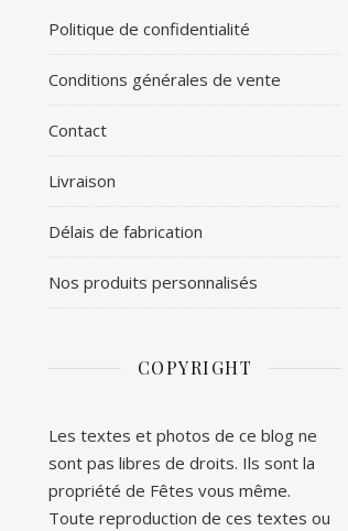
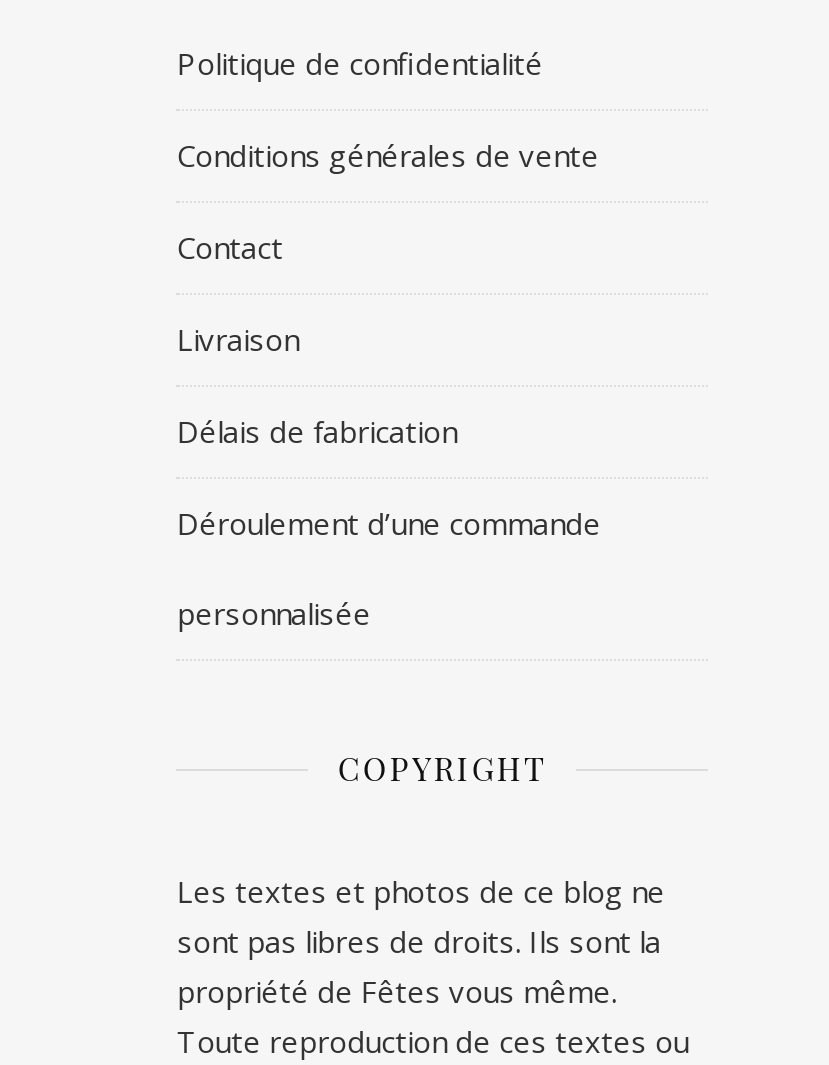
[49,270,258,292] Nos produits personnalisés -> [177,502,601,632] Déroulement d’une commande | personnalisée

